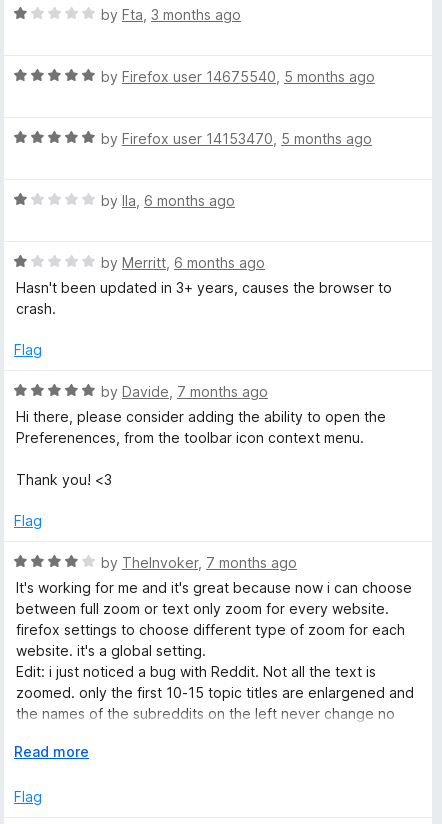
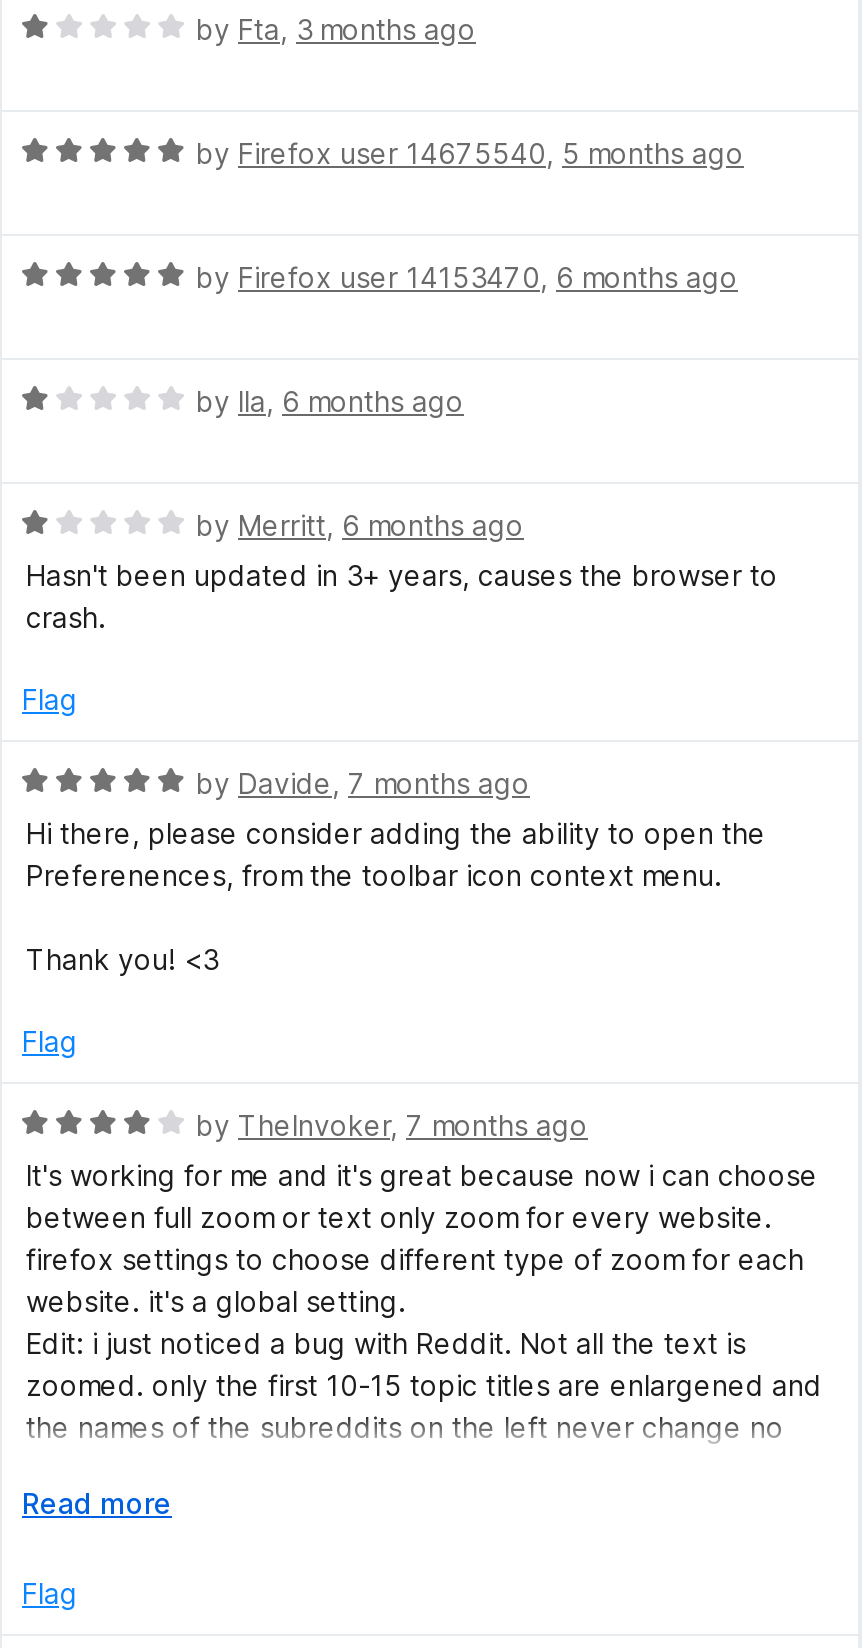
[101,130,372,147] by Firefox user 14153470, 5 months ago -> [196,260,738,294] by Firefox user 14153470, 6 months ago

